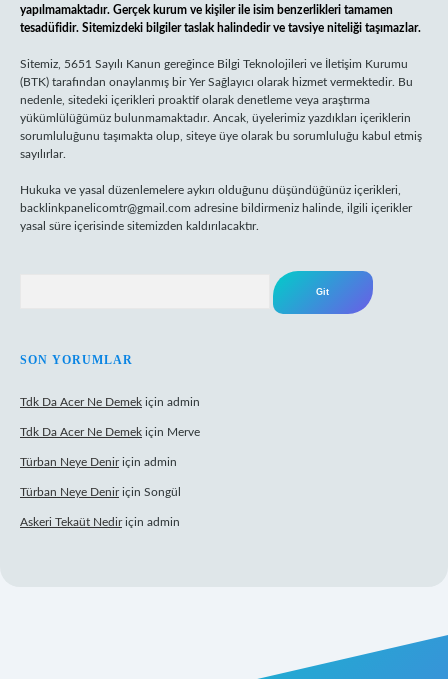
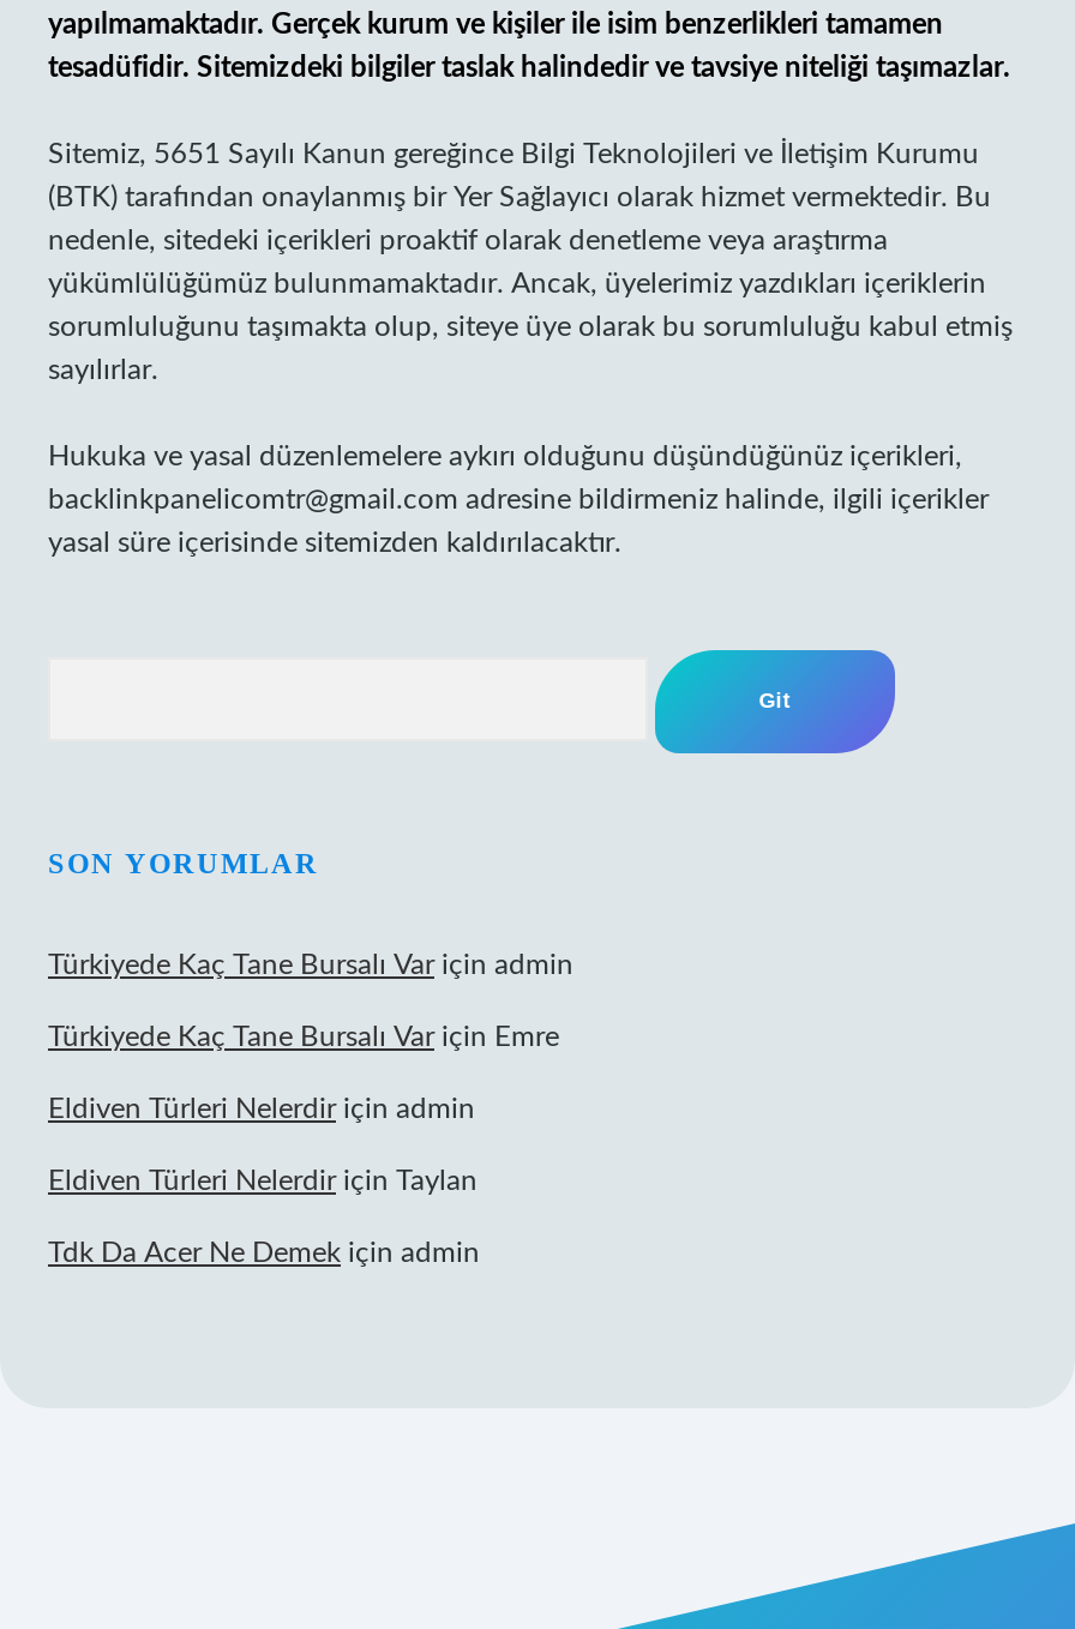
none -> [48,950,573,1195] Türkiyede Kaç Tane Bursalı Var için admin | Türkiyede Kaç Tane Bursalı Var için Emre | Eldiven Türleri Nelerdir için admin | Eldiven Türleri Nelerdir için Taylan
moved [20,396,200,408] -> [48,1238,480,1267]: Tdk Da Acer Ne Demek için admin
[20,426,200,528] Tdk Da Acer Ne Demek için Merve | Türban Neye Denir için admin | Türban Neye Denir için Songül | Askeri Tekaüt Nedir için admin -> none

